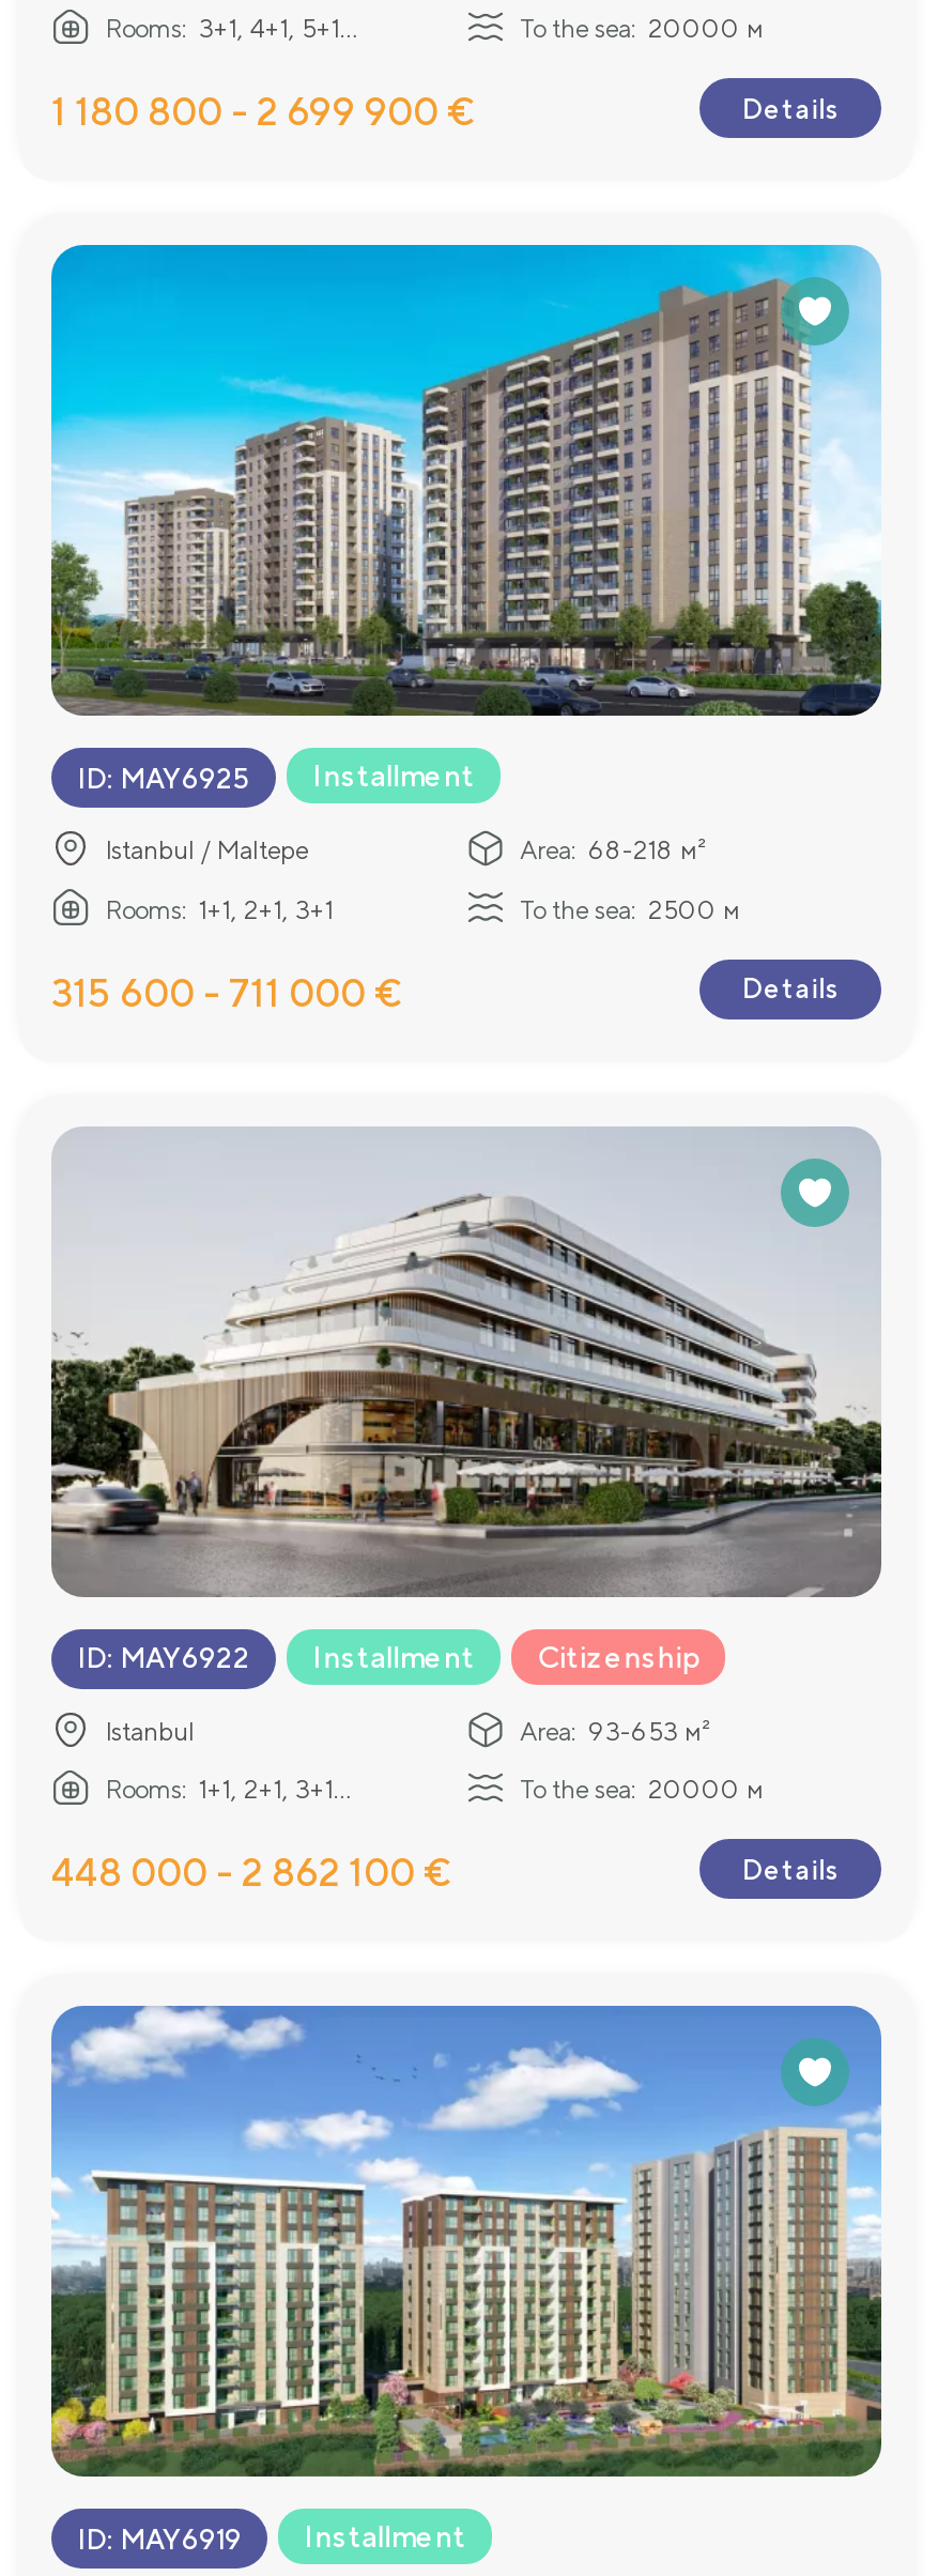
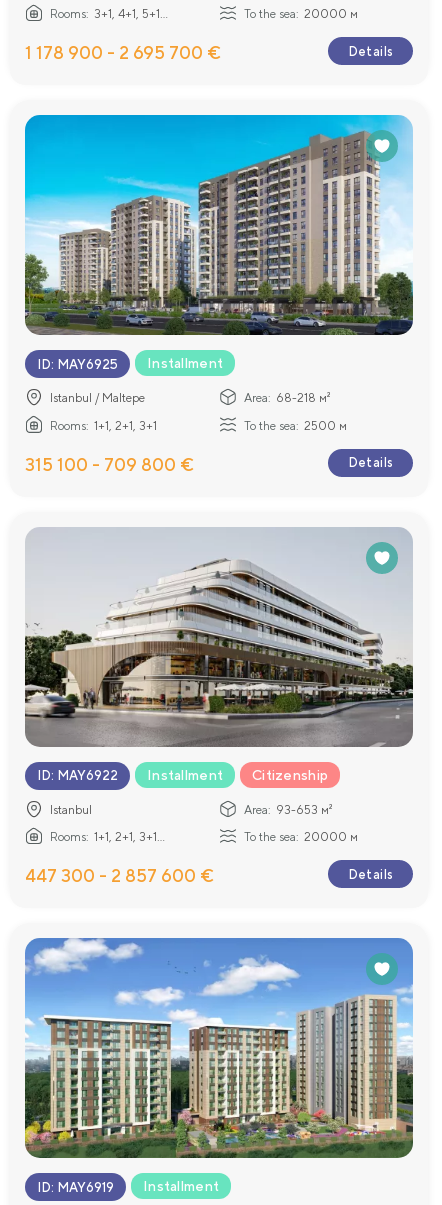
[51,89,477,134] 1 180 800 - 2 699 900 € -> [25,42,221,63] 1 178 900 - 2 695 700 €
[51,969,404,1014] 315 600 - 711 000 € -> [25,454,194,475] 315 100 - 709 800 €
[51,1850,453,1895] 448 000 - 2 862 100 € -> [25,865,214,886] 447 300 - 2 857 600 €

